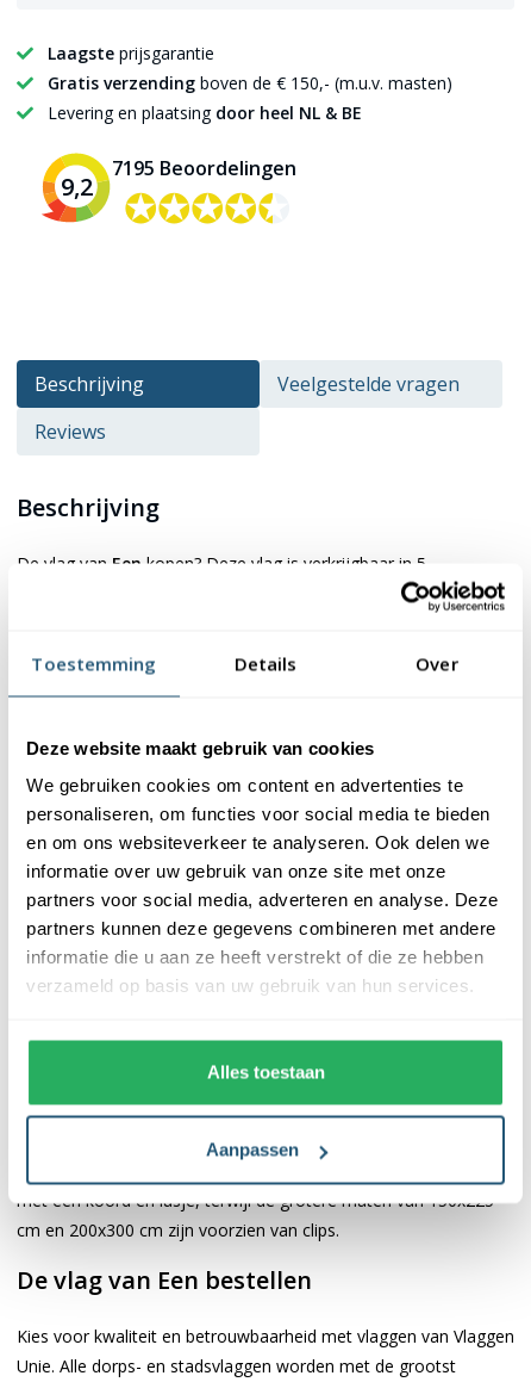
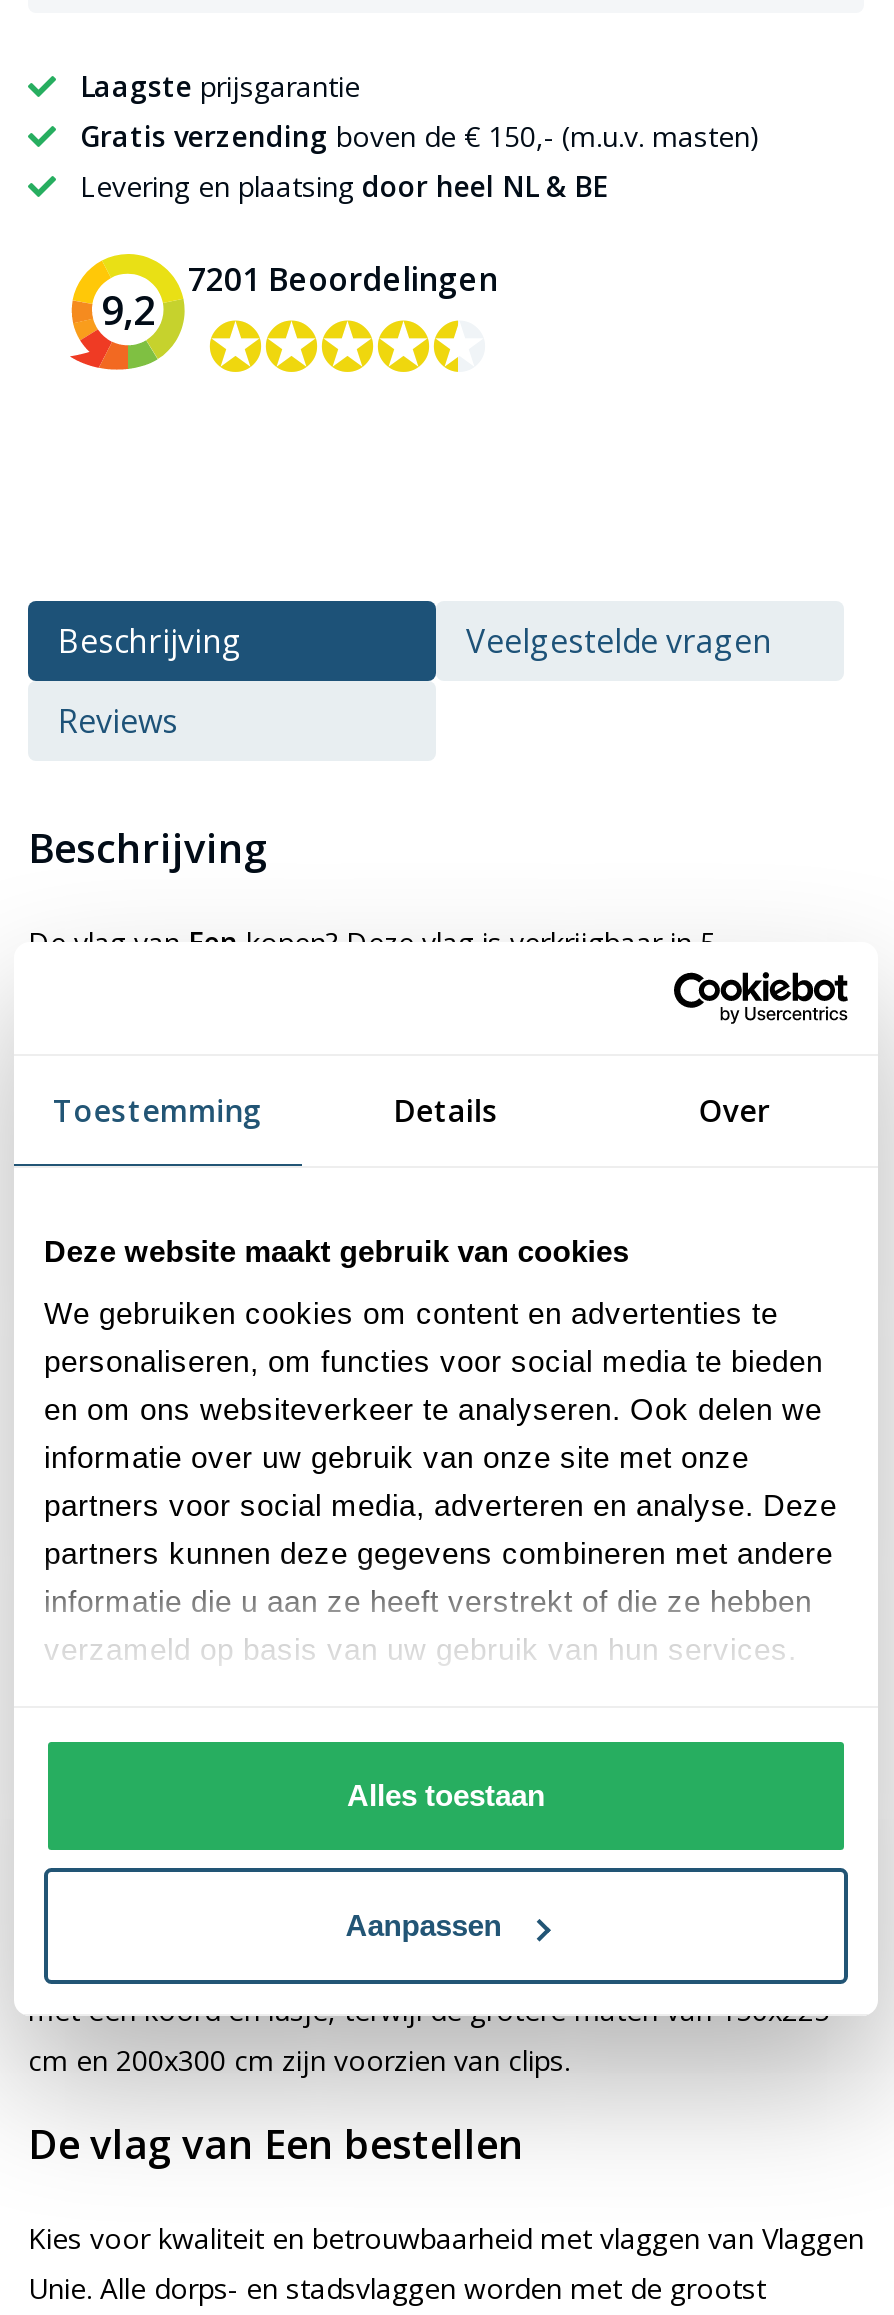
[112,155,296,181] 7195 Beoordelingen -> [188,257,498,301] 7201 Beoordelingen

